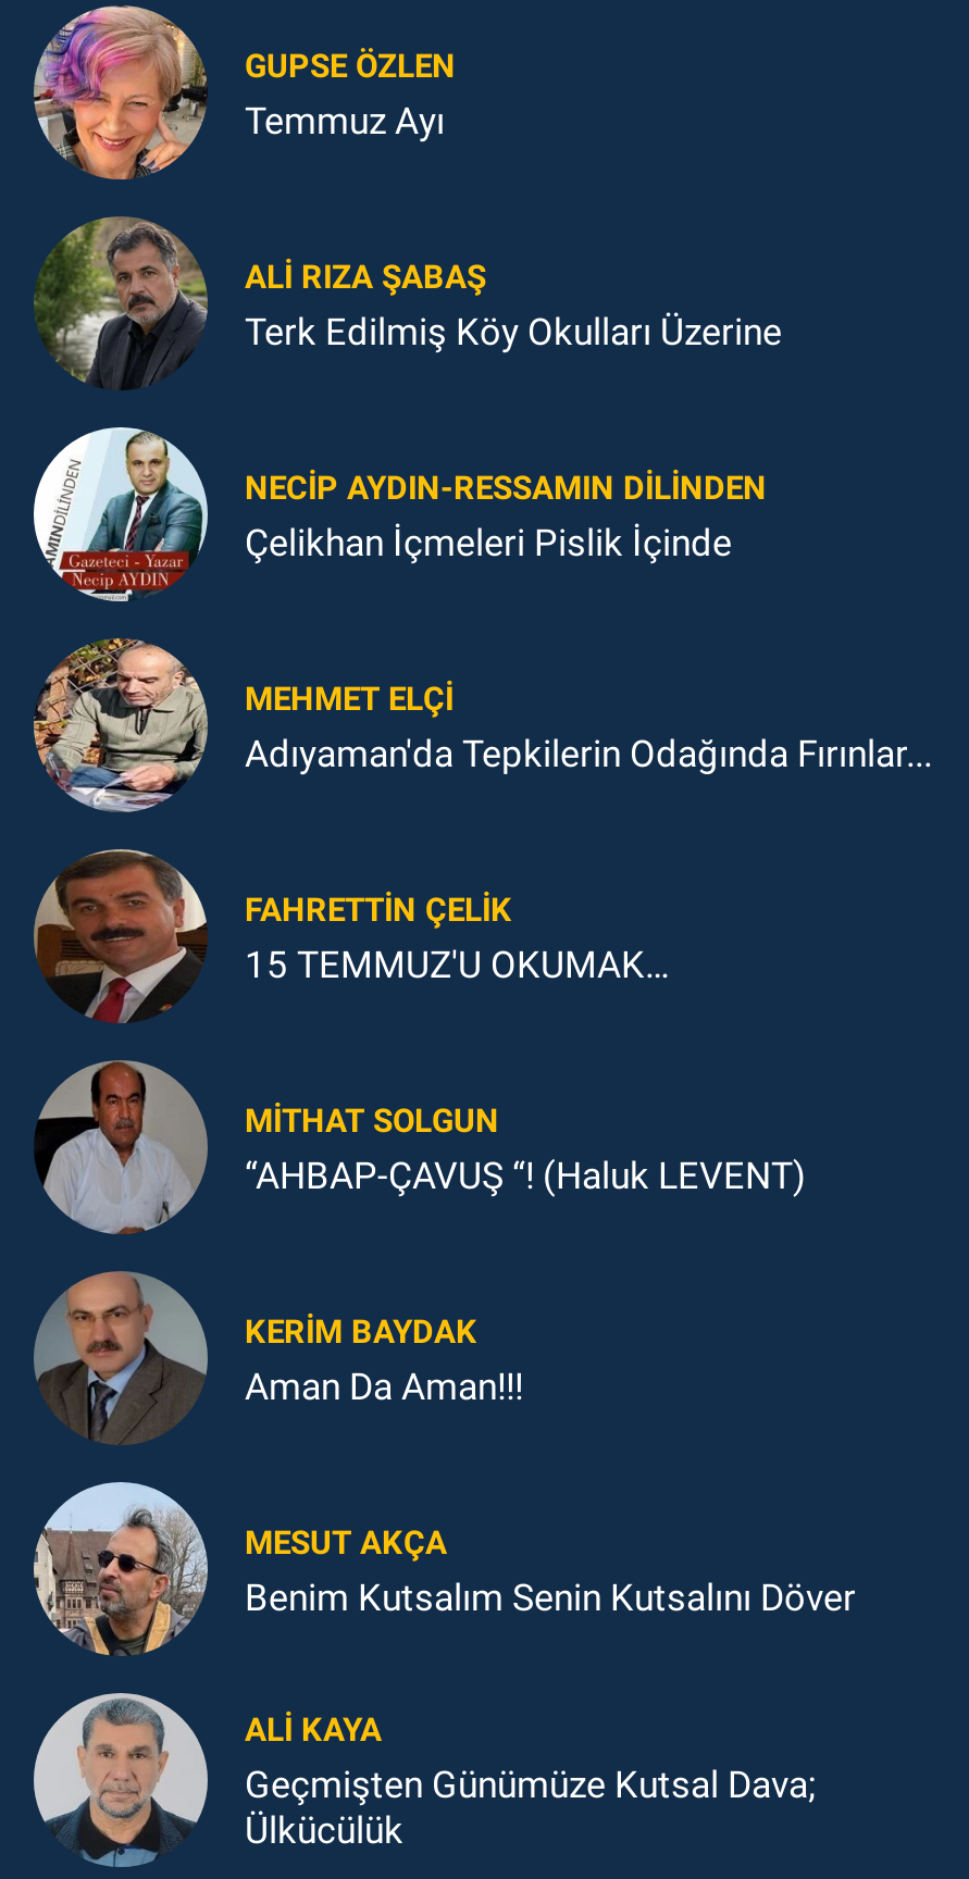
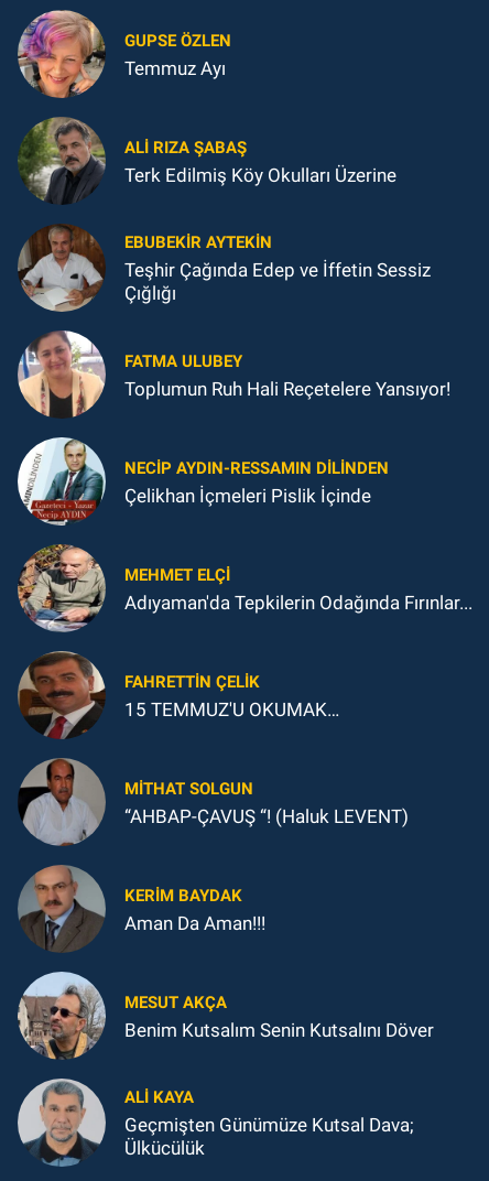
none -> [18,224,450,400] [image] | EBUBEKIR AYTEKIN | Teşhir Çağında Edep ve İffetin Sessiz | Çığlığı | FATMA ULUBEY | Toplumun Ruh Hali Reçetelere Yansıyor!
none -> [18,331,105,416] [image]

